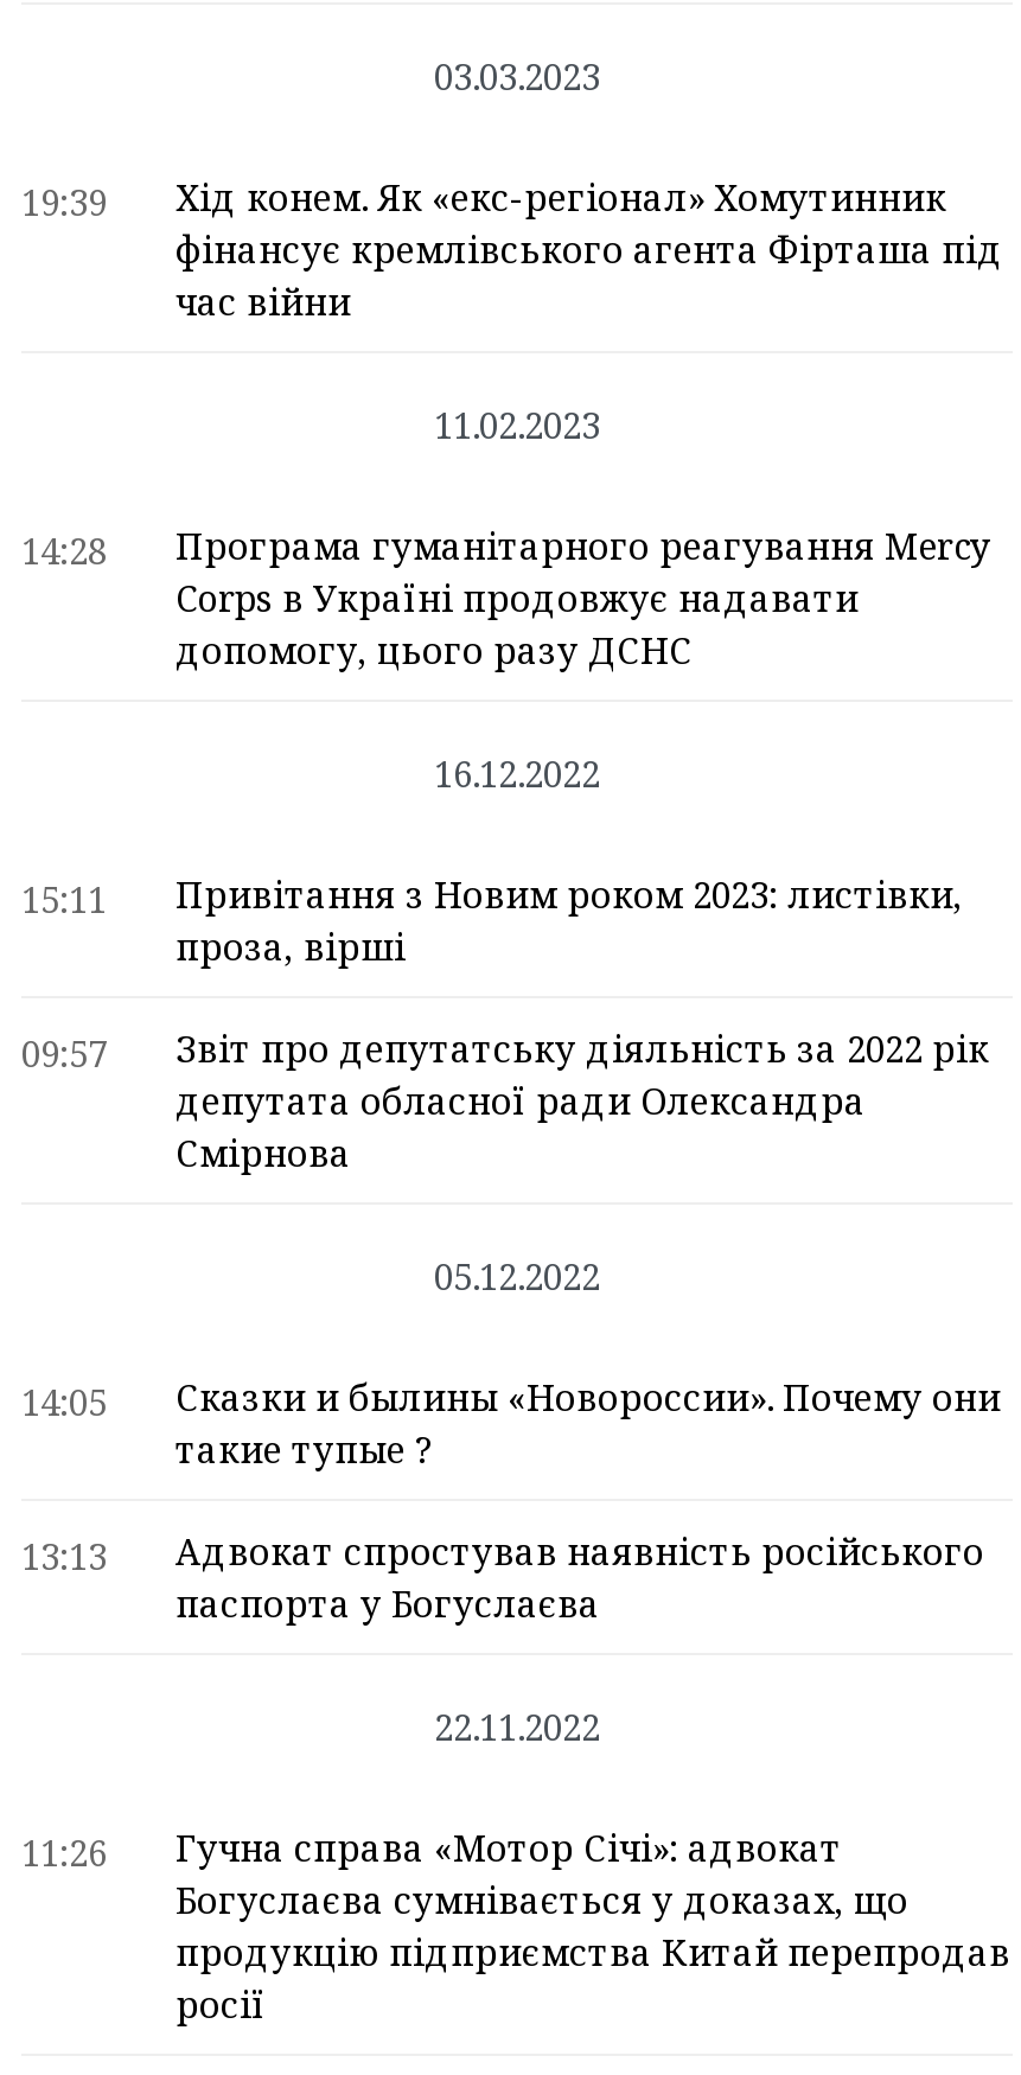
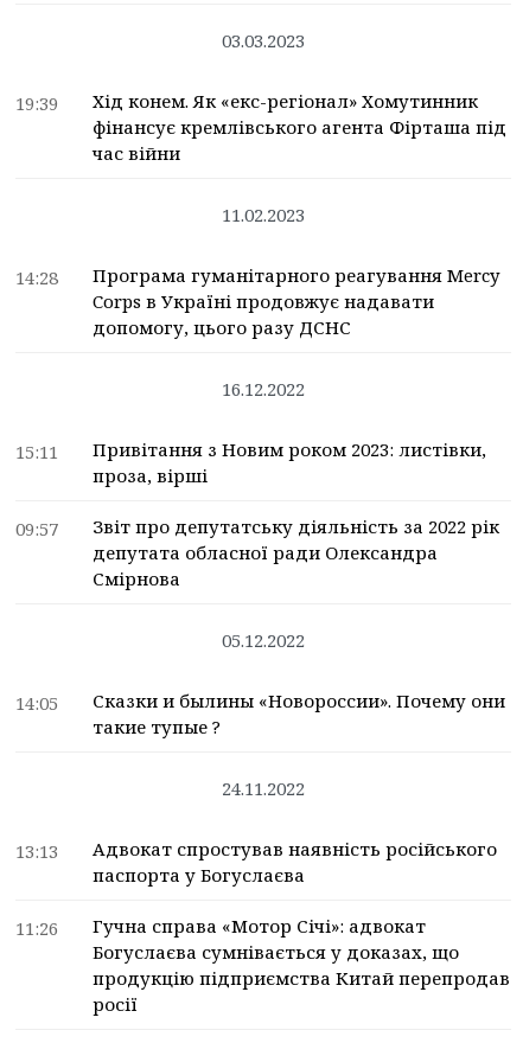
none -> [222,776,305,800] 24.11.2022
moved [21,1527,984,1627] -> [15,837,497,887]: 13:13 | Адвокат спростував наявність російського | паспорта у Богуслаєва
[434,1703,600,1750] 22.11.2022 -> none

